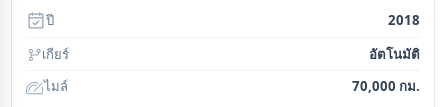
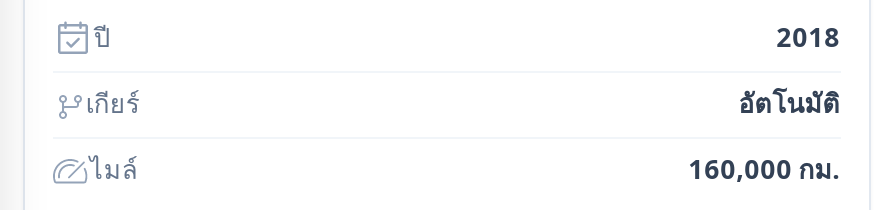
[352,77,420,95] 70,000 กม. -> [688,151,840,187] 160,000 กม.

